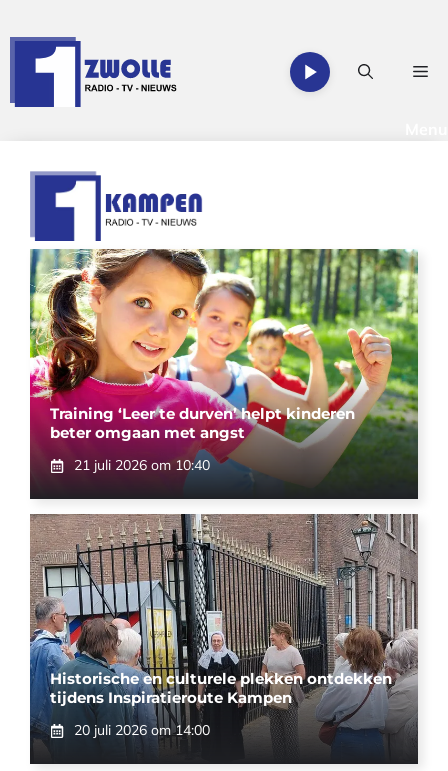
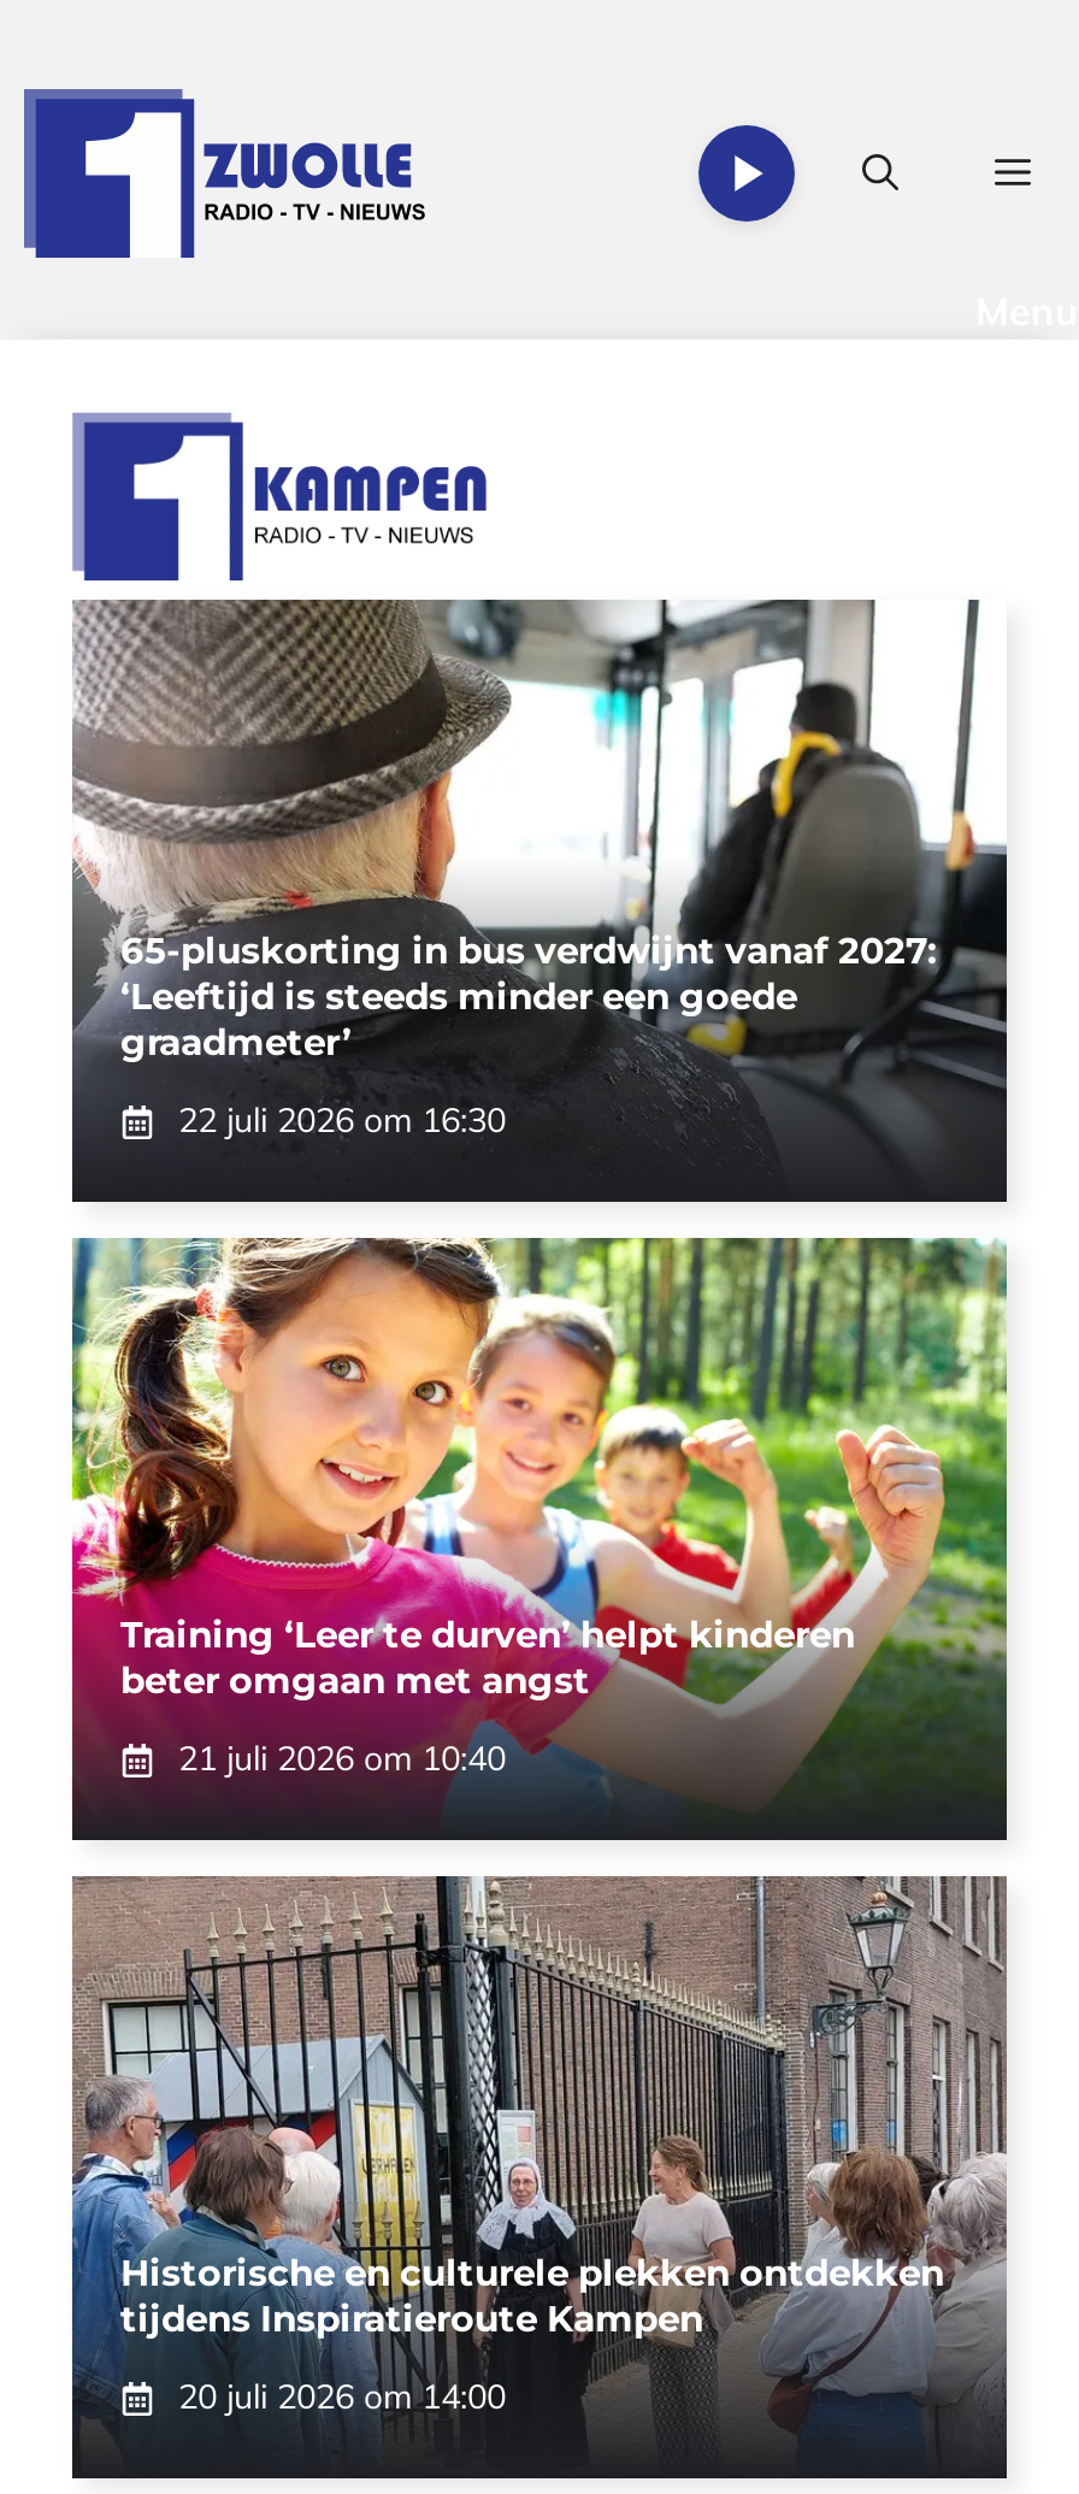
none -> [70,597,1009,1156] [image] | 65-pluskorting in bus verdwijnt vanaf 2027: | ‘Leeftijd is steeds minder een goede | graadmeter’ | 22 juli 2026 om 16:30

